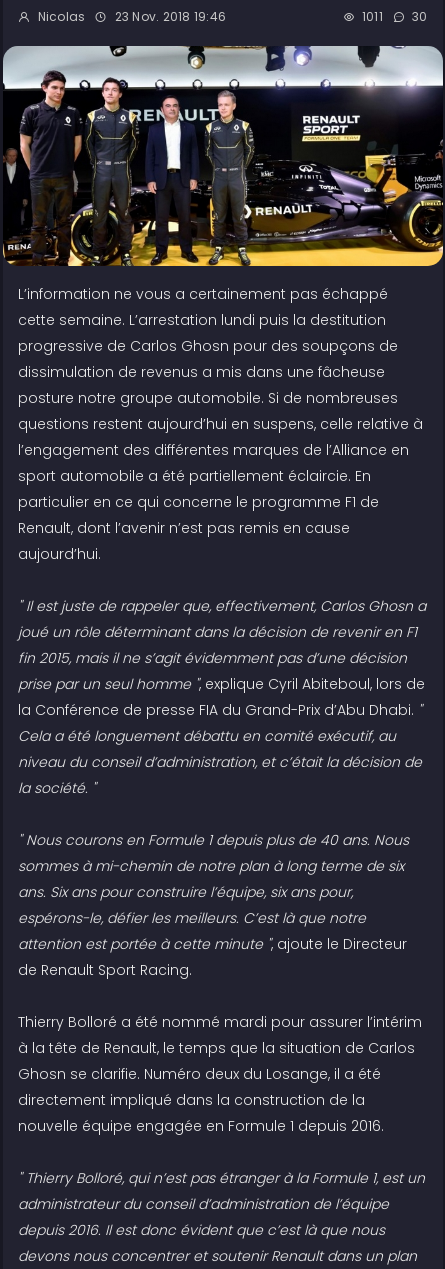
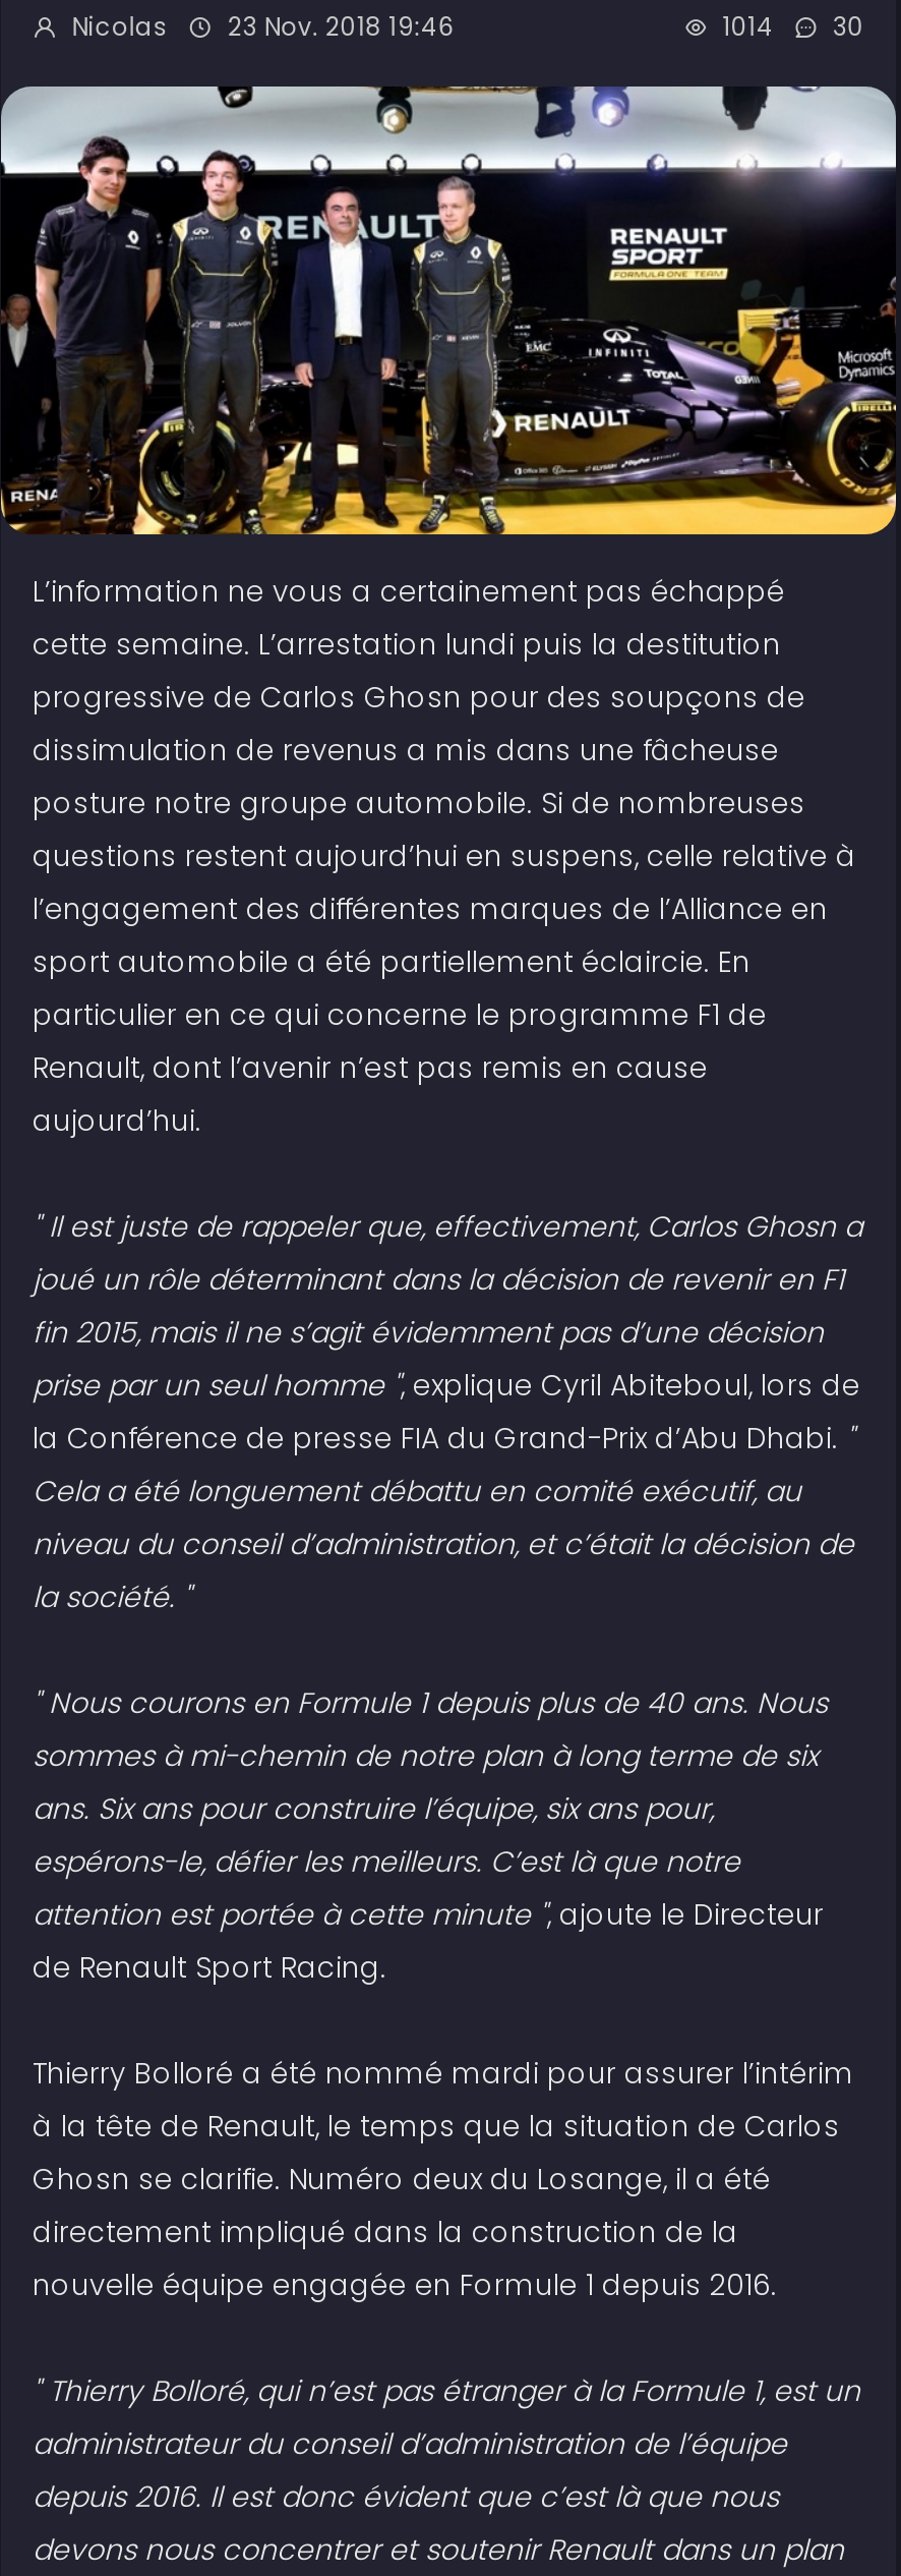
[362,8,427,25] 1011 30 -> [723,9,864,44] 1014 30

